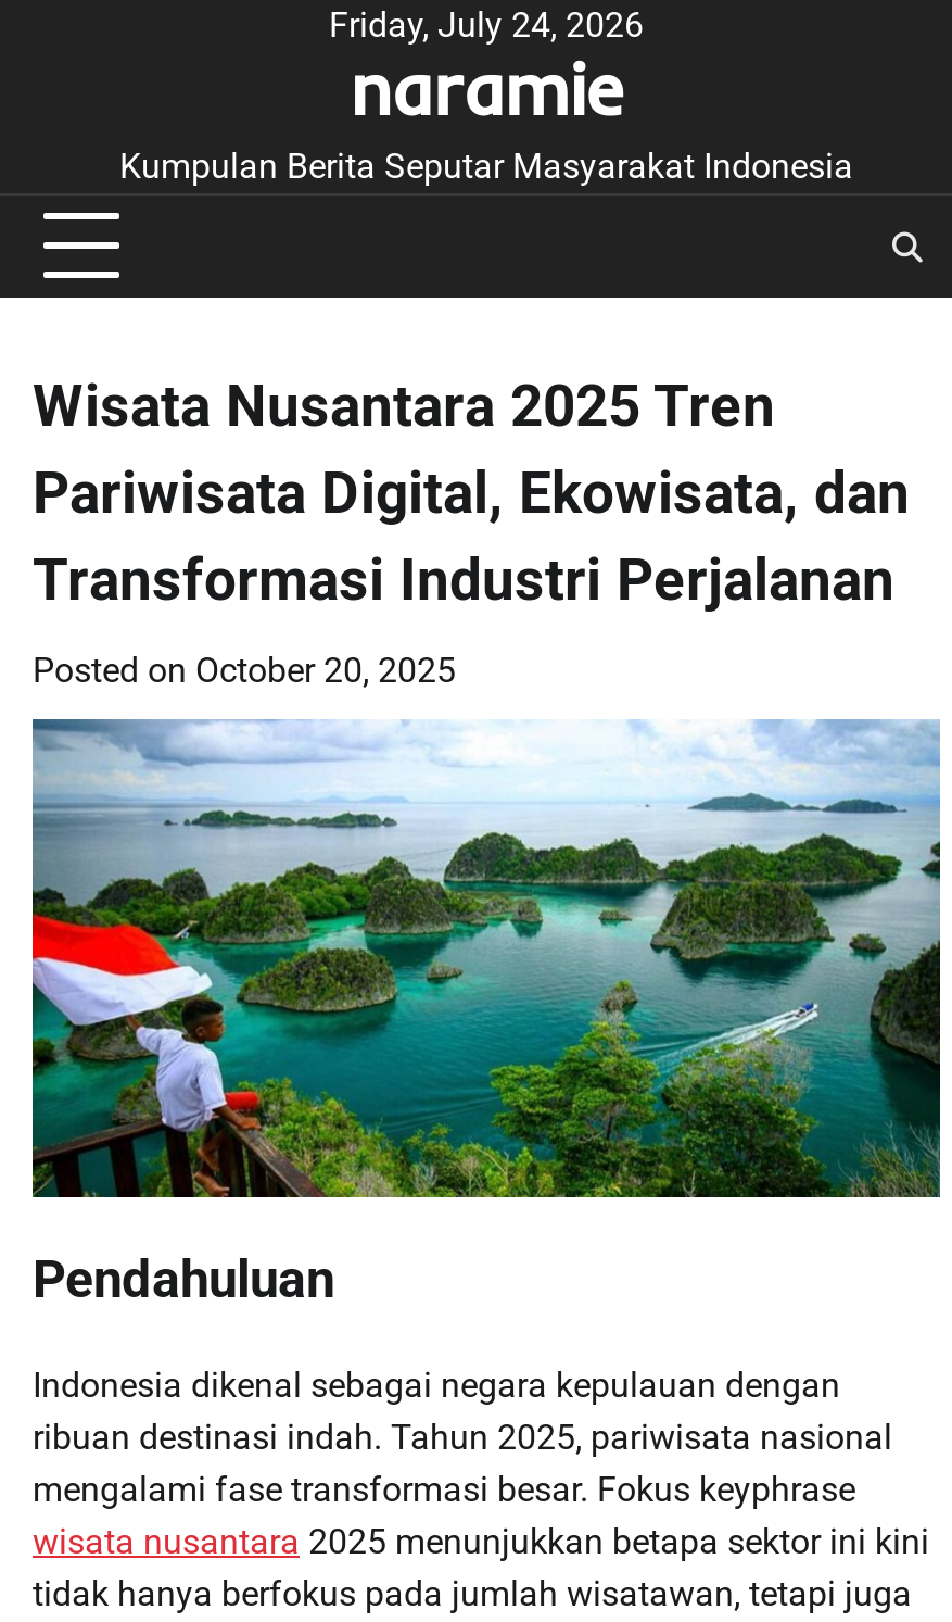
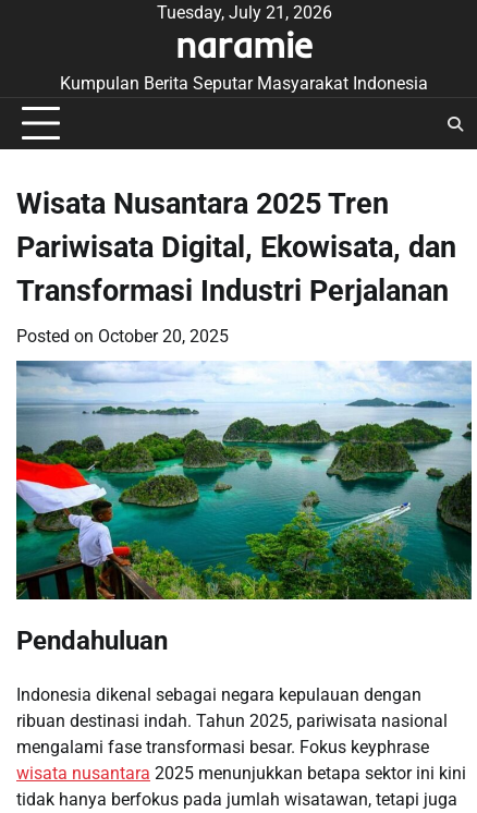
[329,4,644,46] Friday, July 24, 2026 -> [156,2,332,23] Tuesday, July 21, 2026

